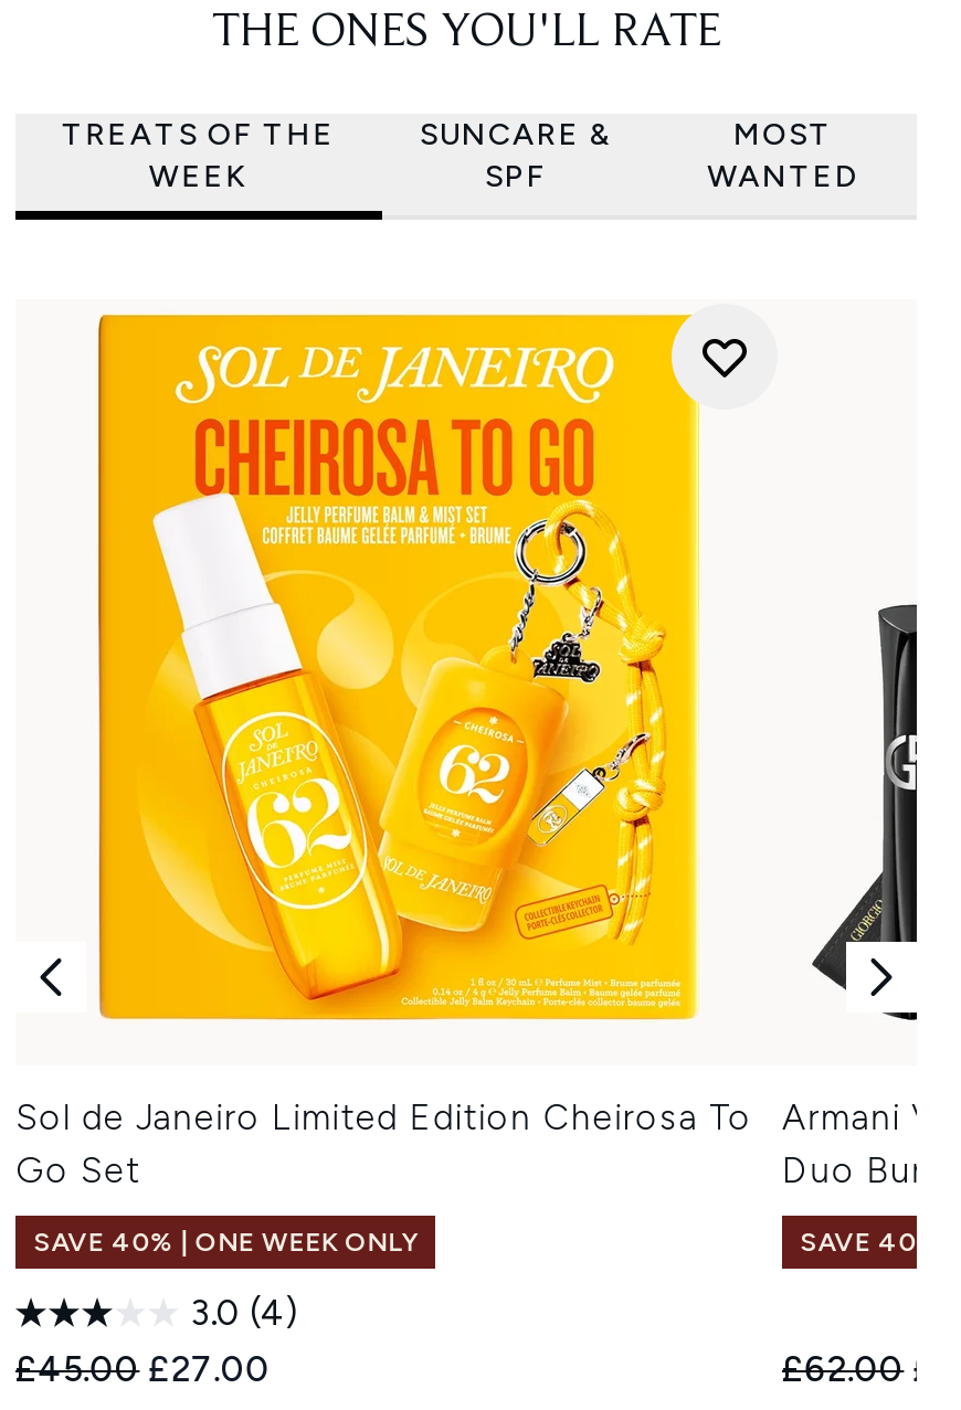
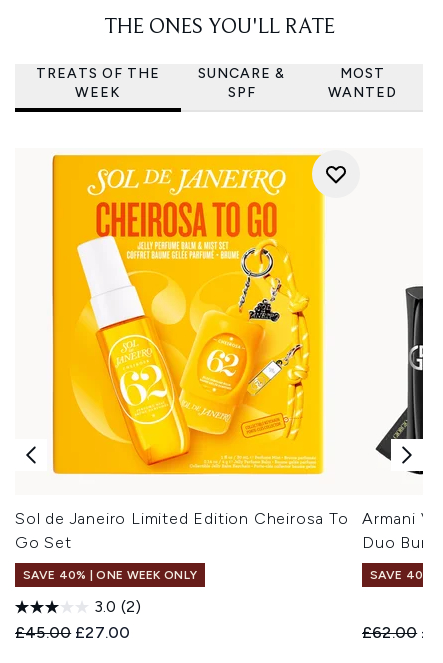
[190,1291,298,1333] 3.0 (4) -> [94,597,141,616] 3.0 (2)

